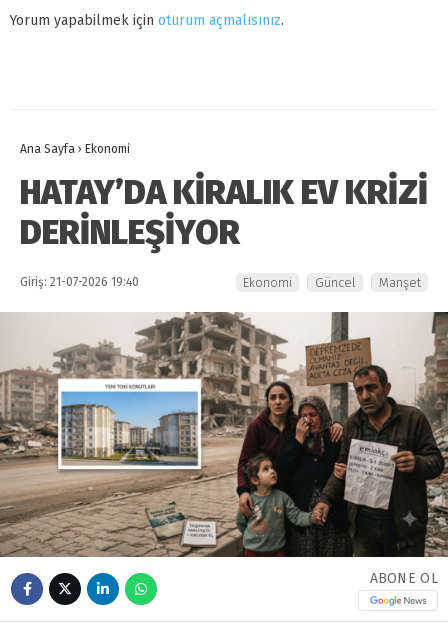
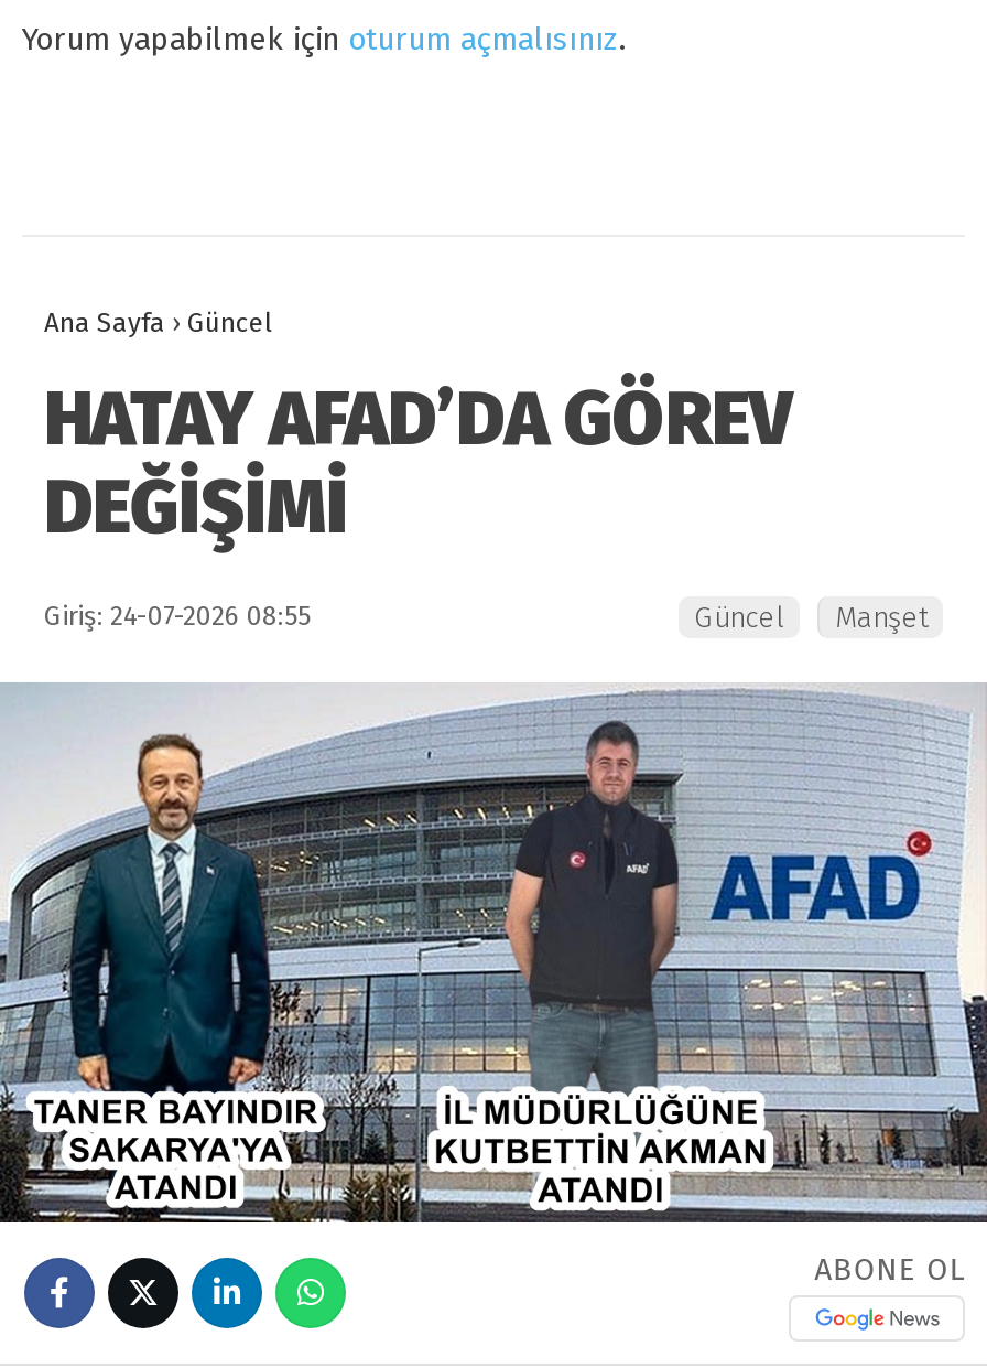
[20,142,428,253] Ana Sayfa › Ekonomi | HATAY’DA KİRALIK EV KRİZİ | DERİNLEŞİYOR -> [44,308,793,553] Ana Sayfa › Güncel | HATAY AFAD’DA GÖREV | DEĞİŞİMİ
[20,275,292,290] Giriş: 21-07-2026 19:40 | Ekonomi -> [44,602,311,633] Giriş: 24-07-2026 08:55
[3,311,445,558] [image] -> [7,682,980,1225] [image]

